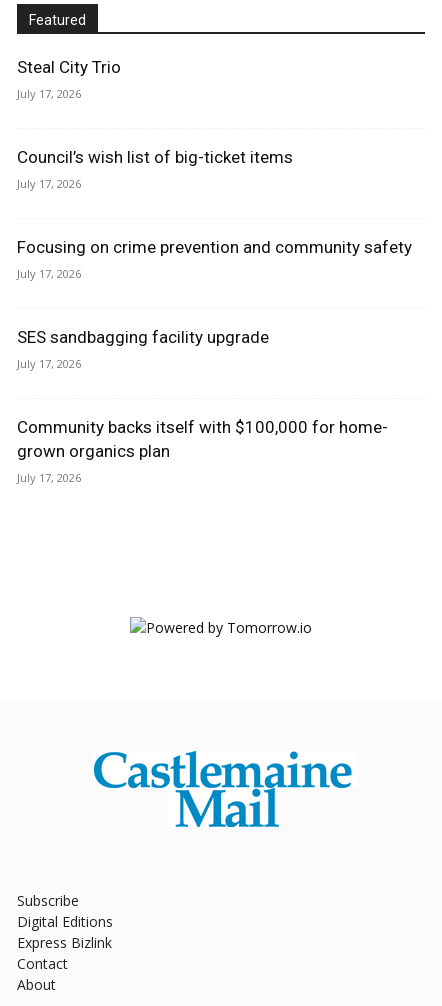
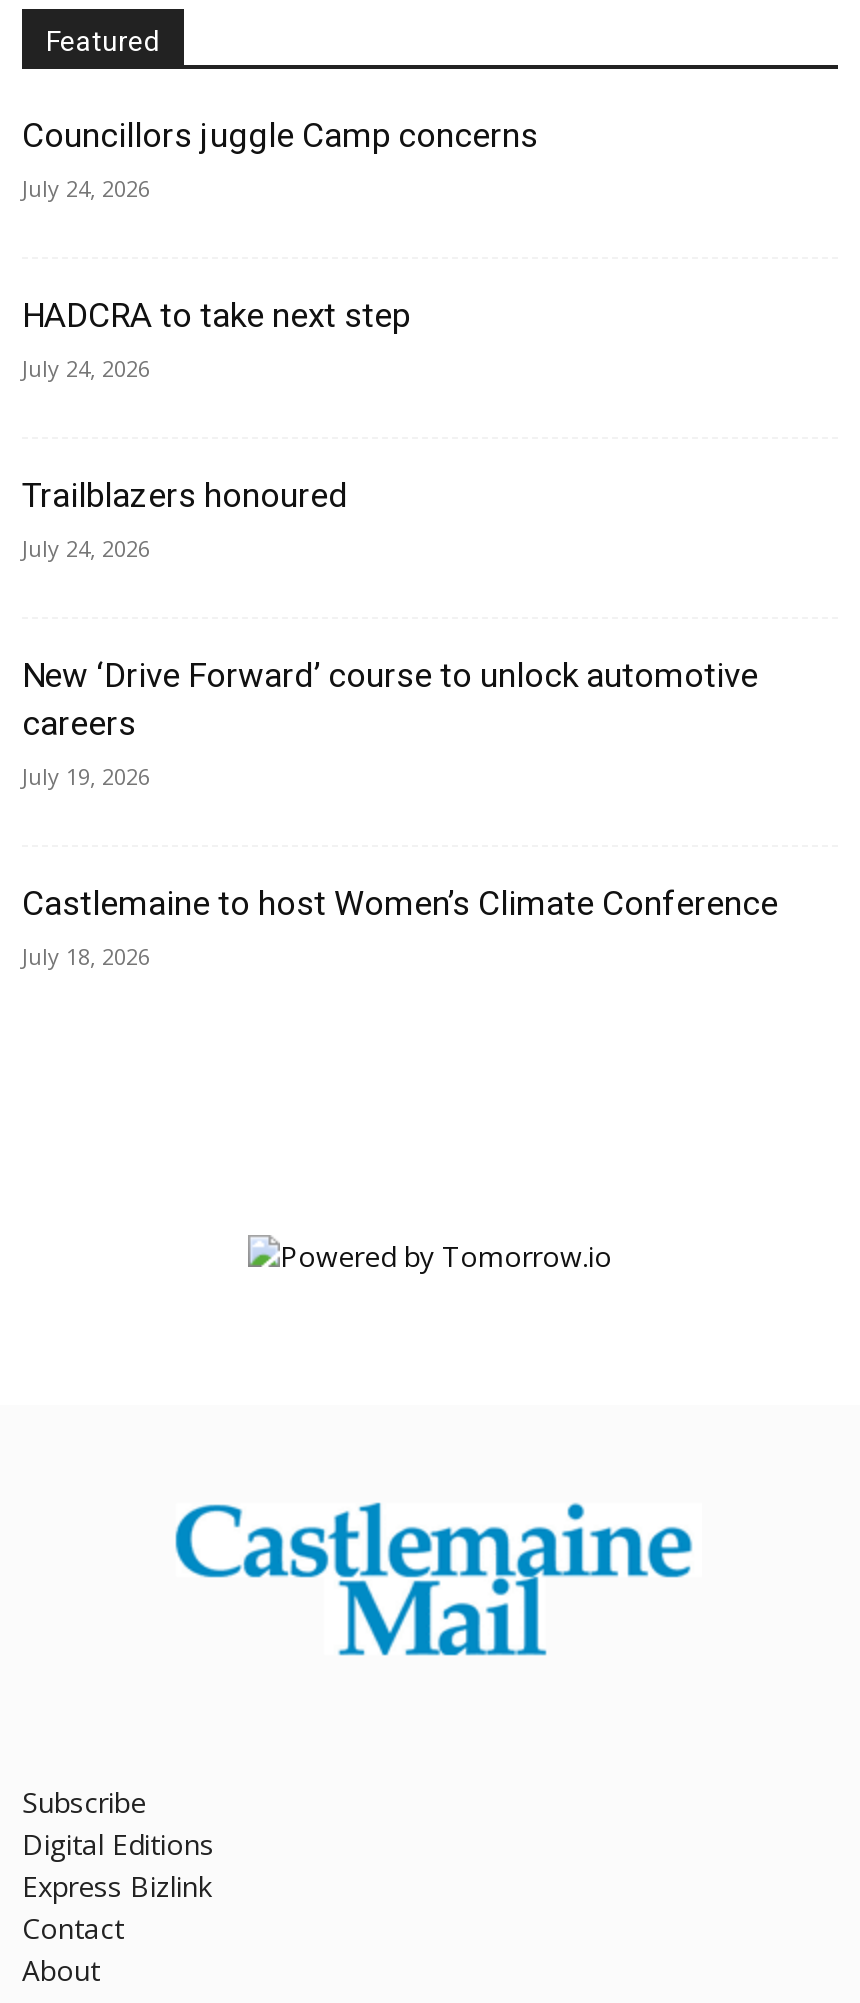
[17,57,121,101] Steal City Trio | July 17, 2026 -> [22,116,538,204] Councillors juggle Camp concerns | July 24, 2026
[17,147,293,191] Council’s wish list of big-ticket items | July 17, 2026 -> [22,296,410,384] HADCRA to take next step | July 24, 2026
[17,237,412,281] Focusing on crime prevention and community safety | July 17, 2026 -> [22,476,348,564] Trailblazers honoured | July 24, 2026
[17,327,269,371] SES sandbagging facility upgrade | July 17, 2026 -> [22,656,758,792] New ‘Drive Forward’ course to unlock automotive | careers | July 19, 2026
[17,417,388,485] Community backs itself with $100,000 for home- | grown organics plan | July 17, 2026 -> [22,884,778,972] Castlemaine to host Women’s Climate Conference | July 18, 2026

